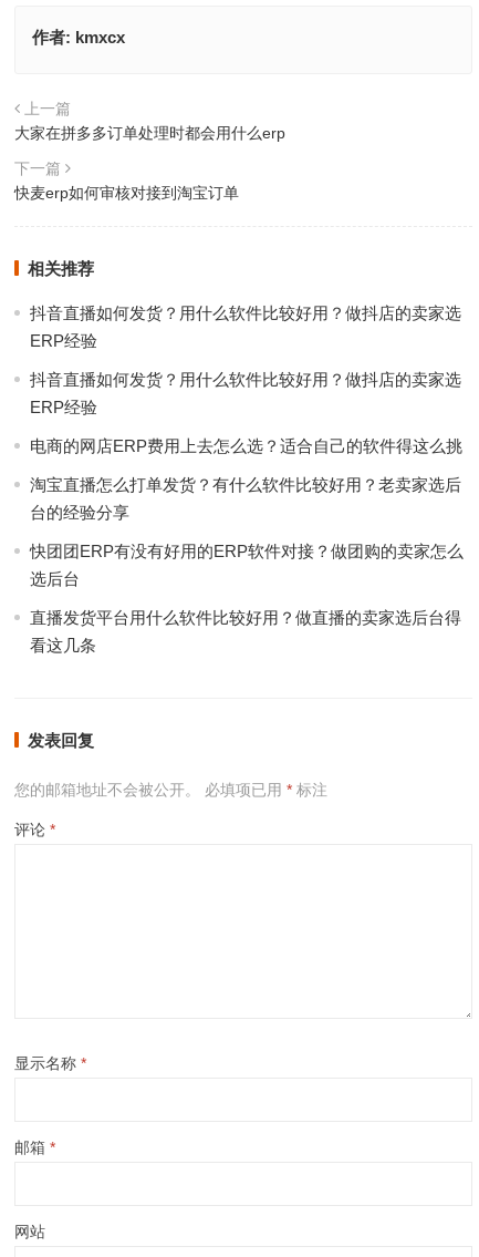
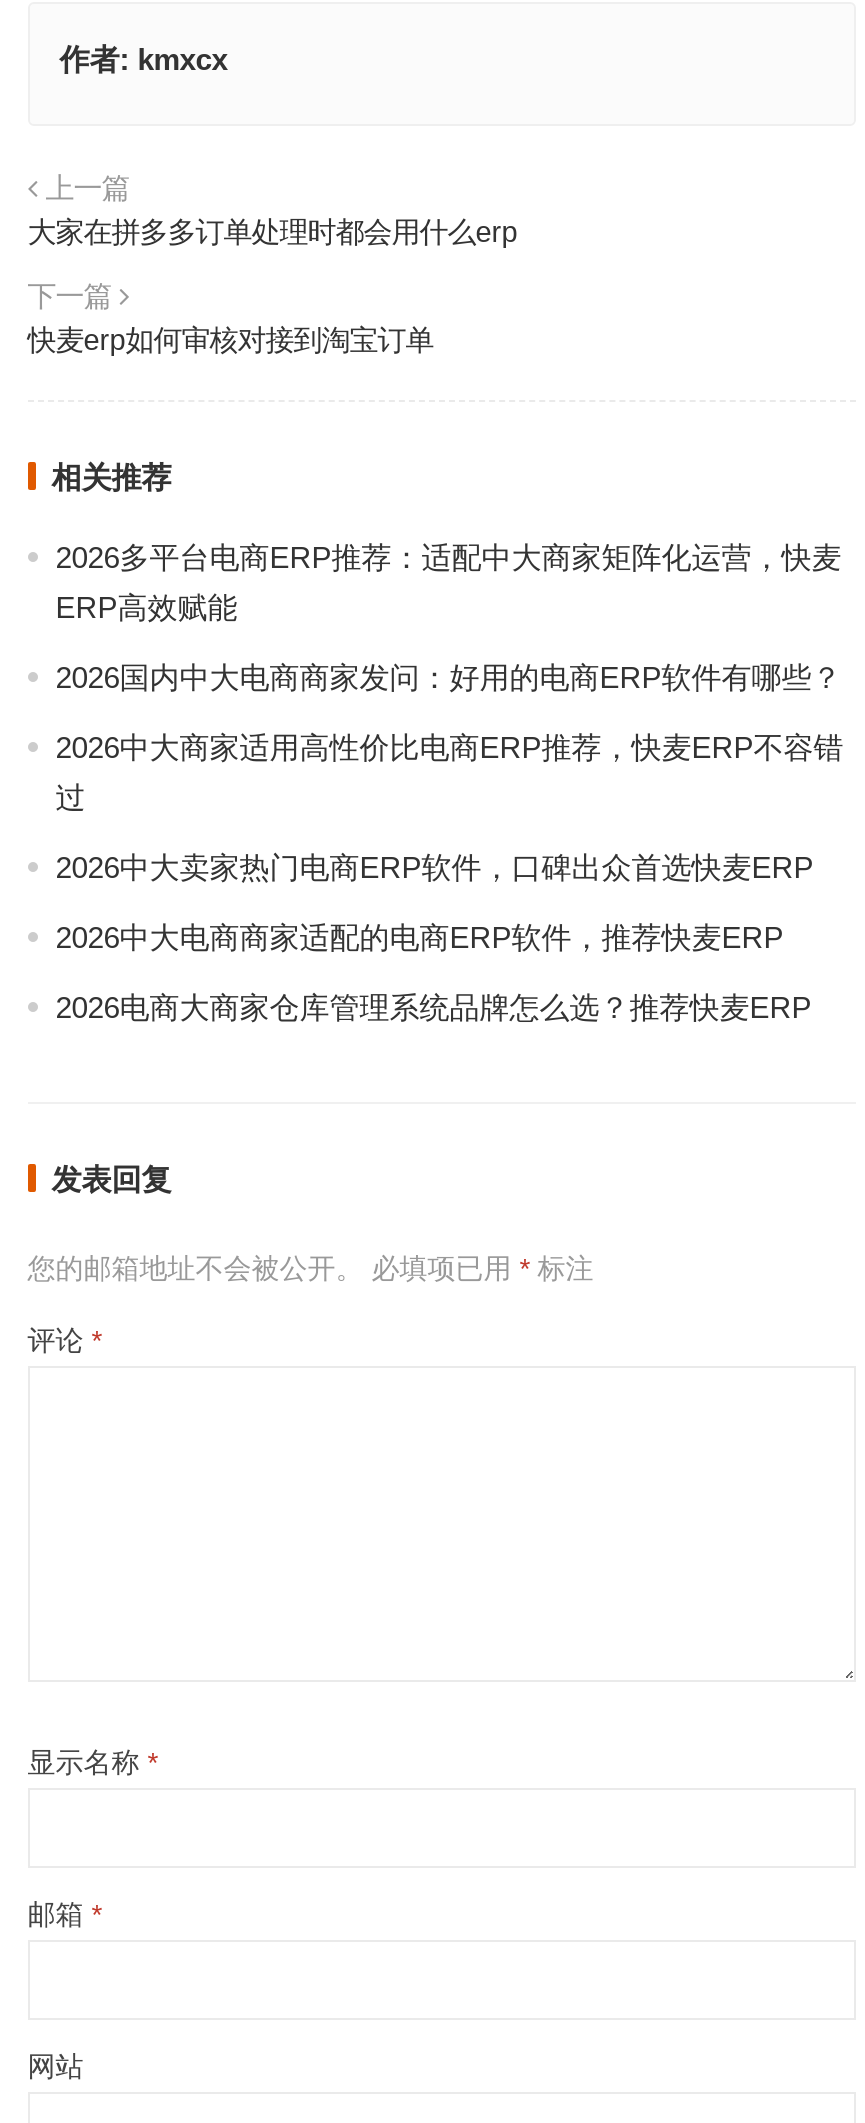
[30,303,463,654] 抖音直播如何发货？用什么软件比较好用？做抖店的卖家选 | ERP经验 | 抖音直播如何发货？用什么软件比较好用？做抖店的卖家选 | ERP经验 | 电商的网店ERP费用上去怎么选？适合自己的软件得这么挑 | 淘宝直播怎么打单发货？有什么软件比较好用？老卖家选后 | 台的经验分享 | 快团团ERP有没有好用的ERP软件对接？做团购的卖家怎么 | 选后台 | 直播发货平台用什么软件比较好用？做直播的卖家选后台得 | 看这几条 -> [55,540,843,1024] 2026多平台电商ERP推荐：适配中大商家矩阵化运营，快麦 | ERP高效赋能 | 2026国内中大电商商家发问：好用的电商ERP软件有哪些？ | 2026中大商家适用高性价比电商ERP推荐，快麦ERP不容错 | 过 | 2026中大卖家热门电商ERP软件，口碑出众首选快麦ERP | 2026中大电商商家适配的电商ERP软件，推荐快麦ERP | 2026电商大商家仓库管理系统品牌怎么选？推荐快麦ERP

